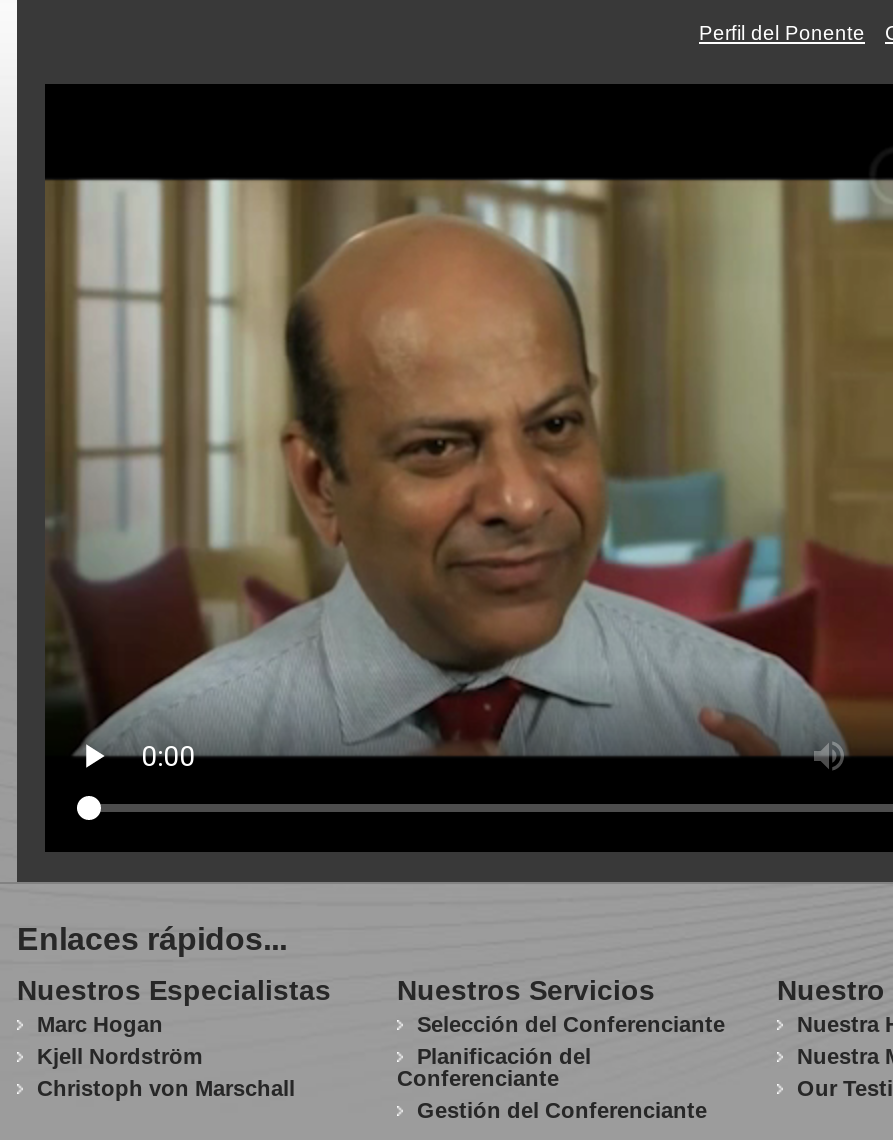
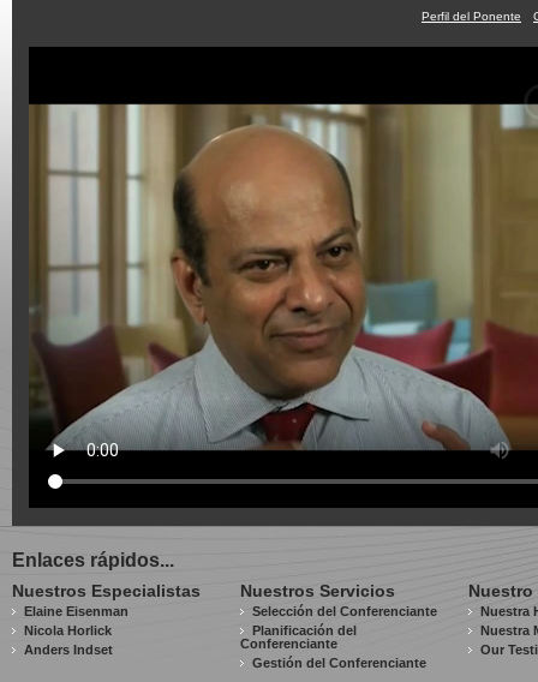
[37,1012,295,1100] Marc Hogan | Kjell Nordström | Christoph von Marschall -> [24,604,128,657] Elaine Eisenman | Nicola Horlick | Anders Indset

